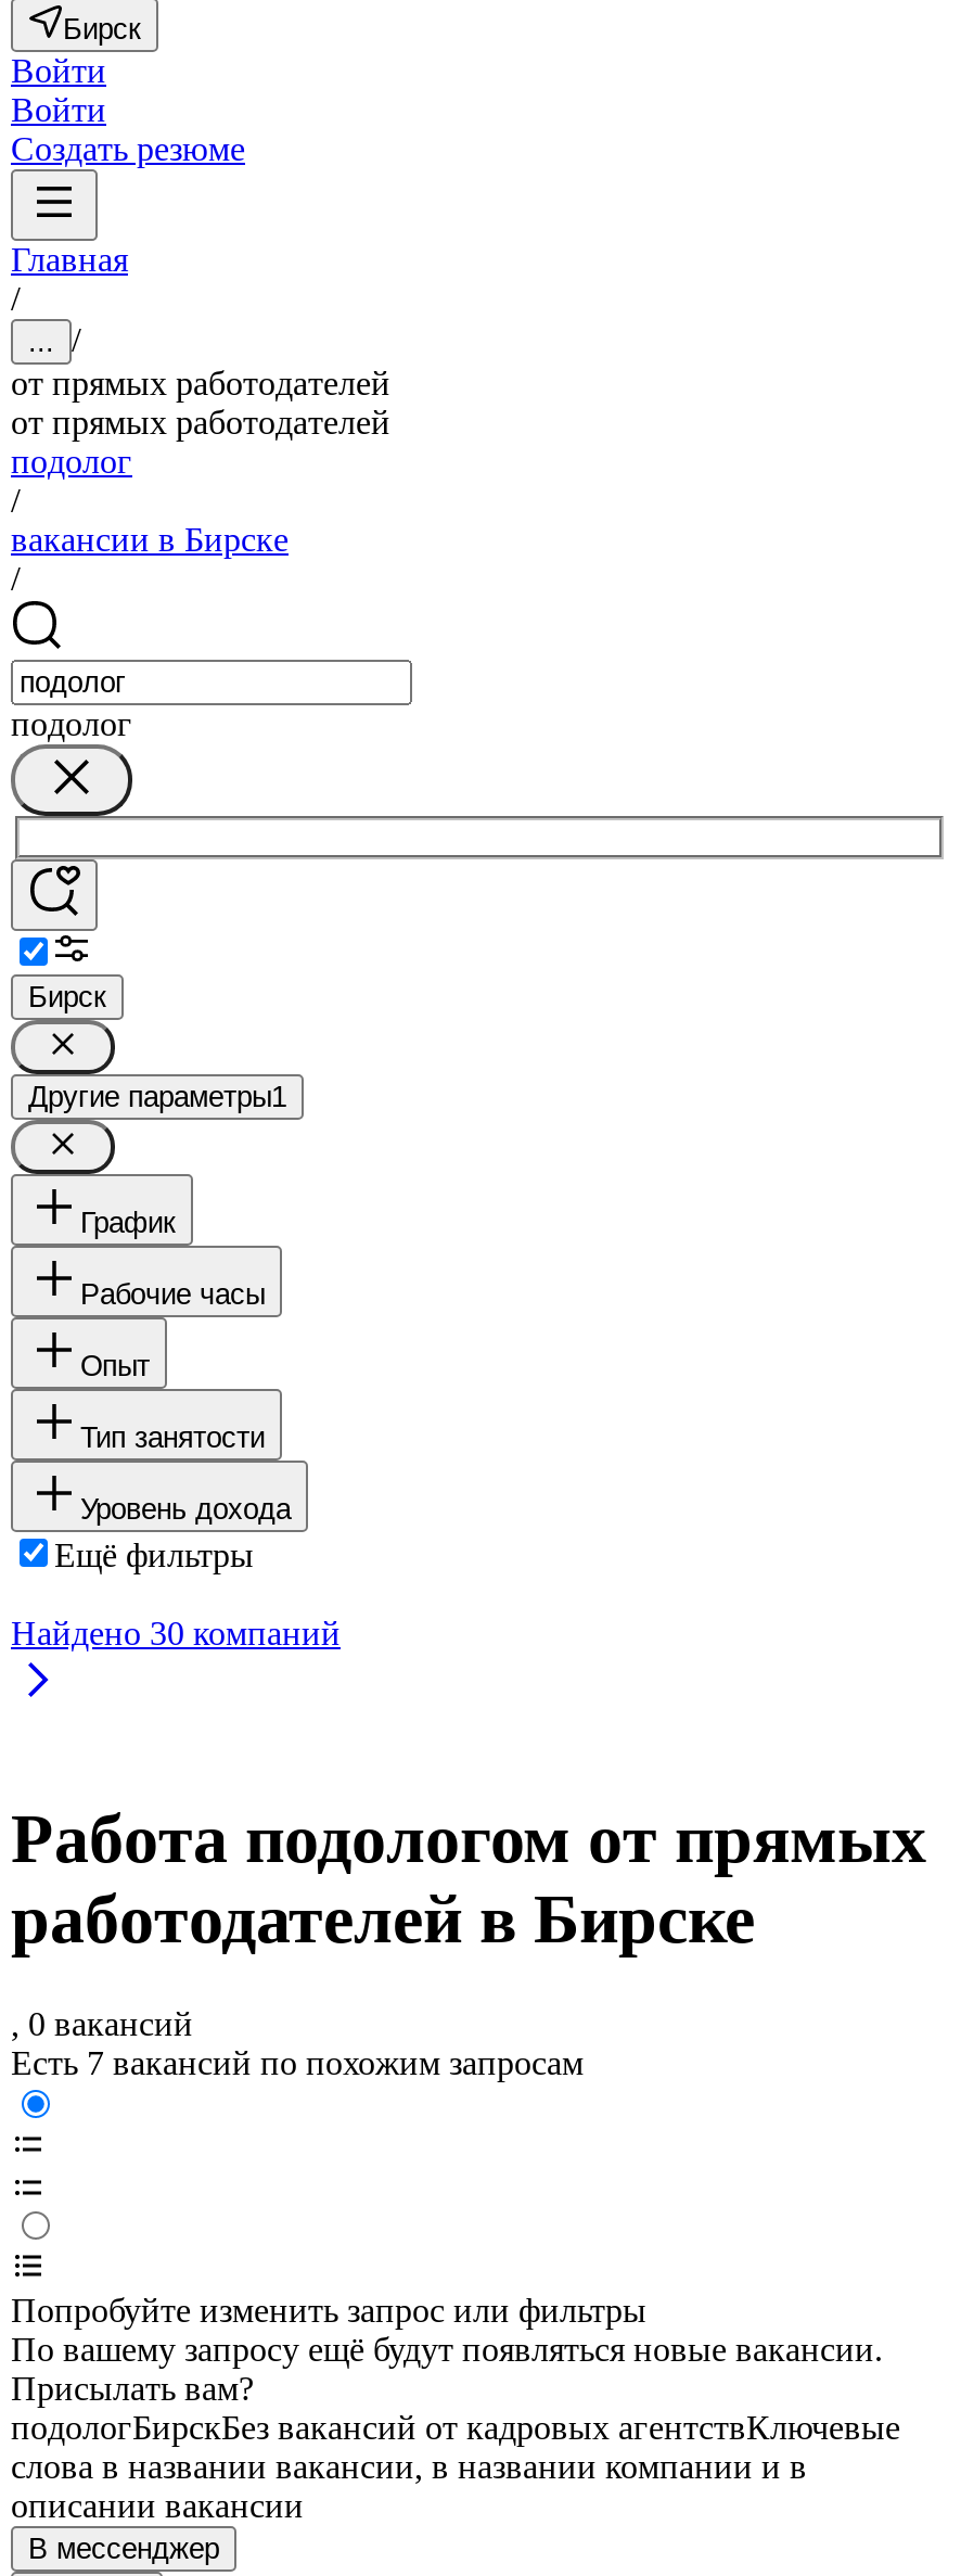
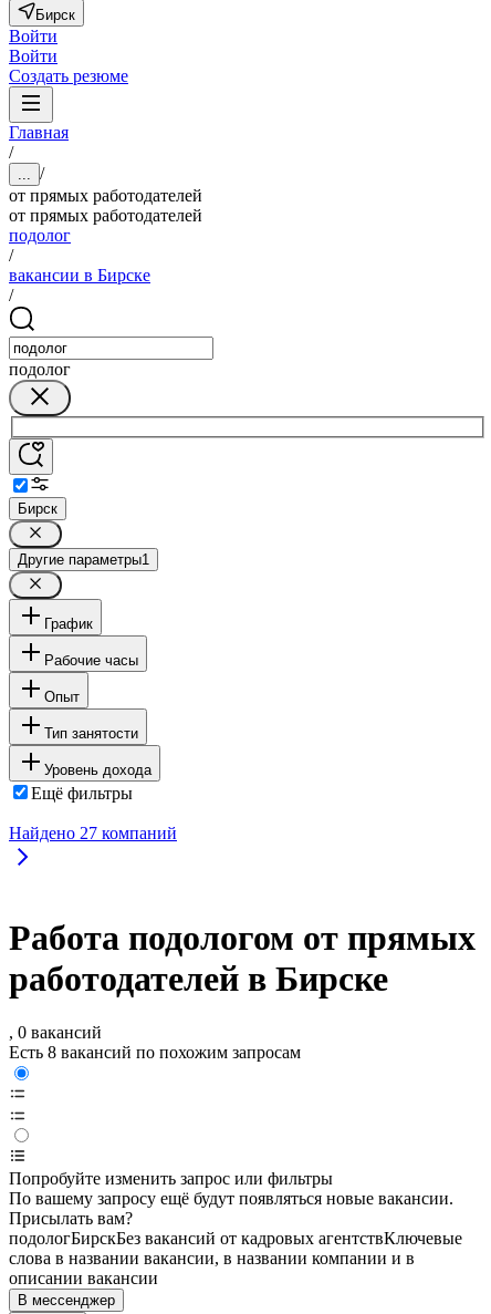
[11,1614,341,1651] Найдено 30 компаний -> [9,823,177,842] Найдено 27 компаний
[11,2045,584,2082] Есть 7 вакансий по похожим запросам -> [9,1043,301,1062] Есть 8 вакансий по похожим запросам

